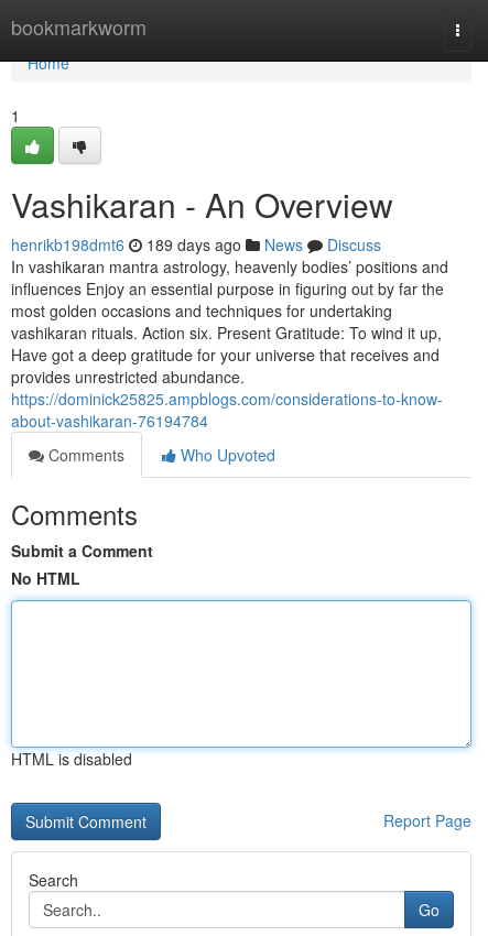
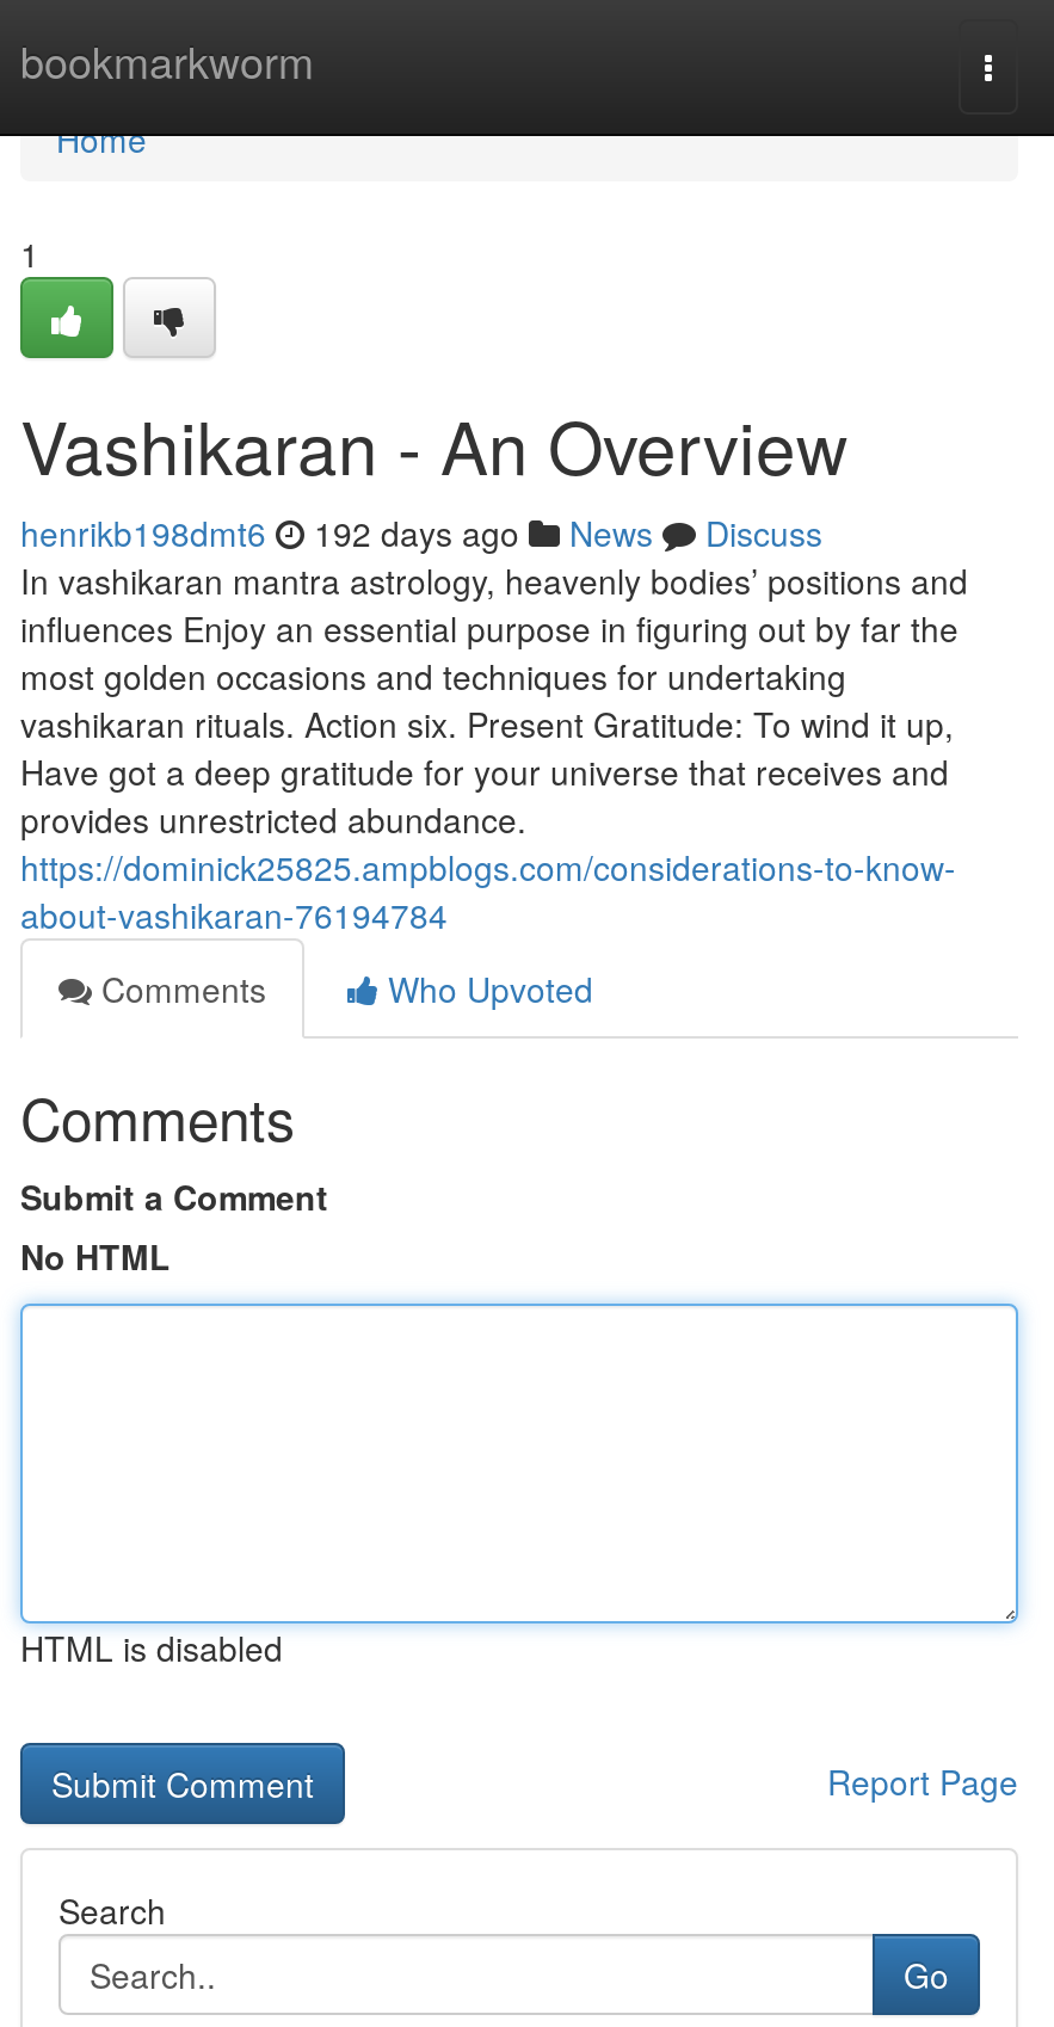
[11,233,381,255] henrikb198dmt6 189 days ago News Discuss -> [20,509,822,556] henrikb198dmt6 192 days ago News Discuss

